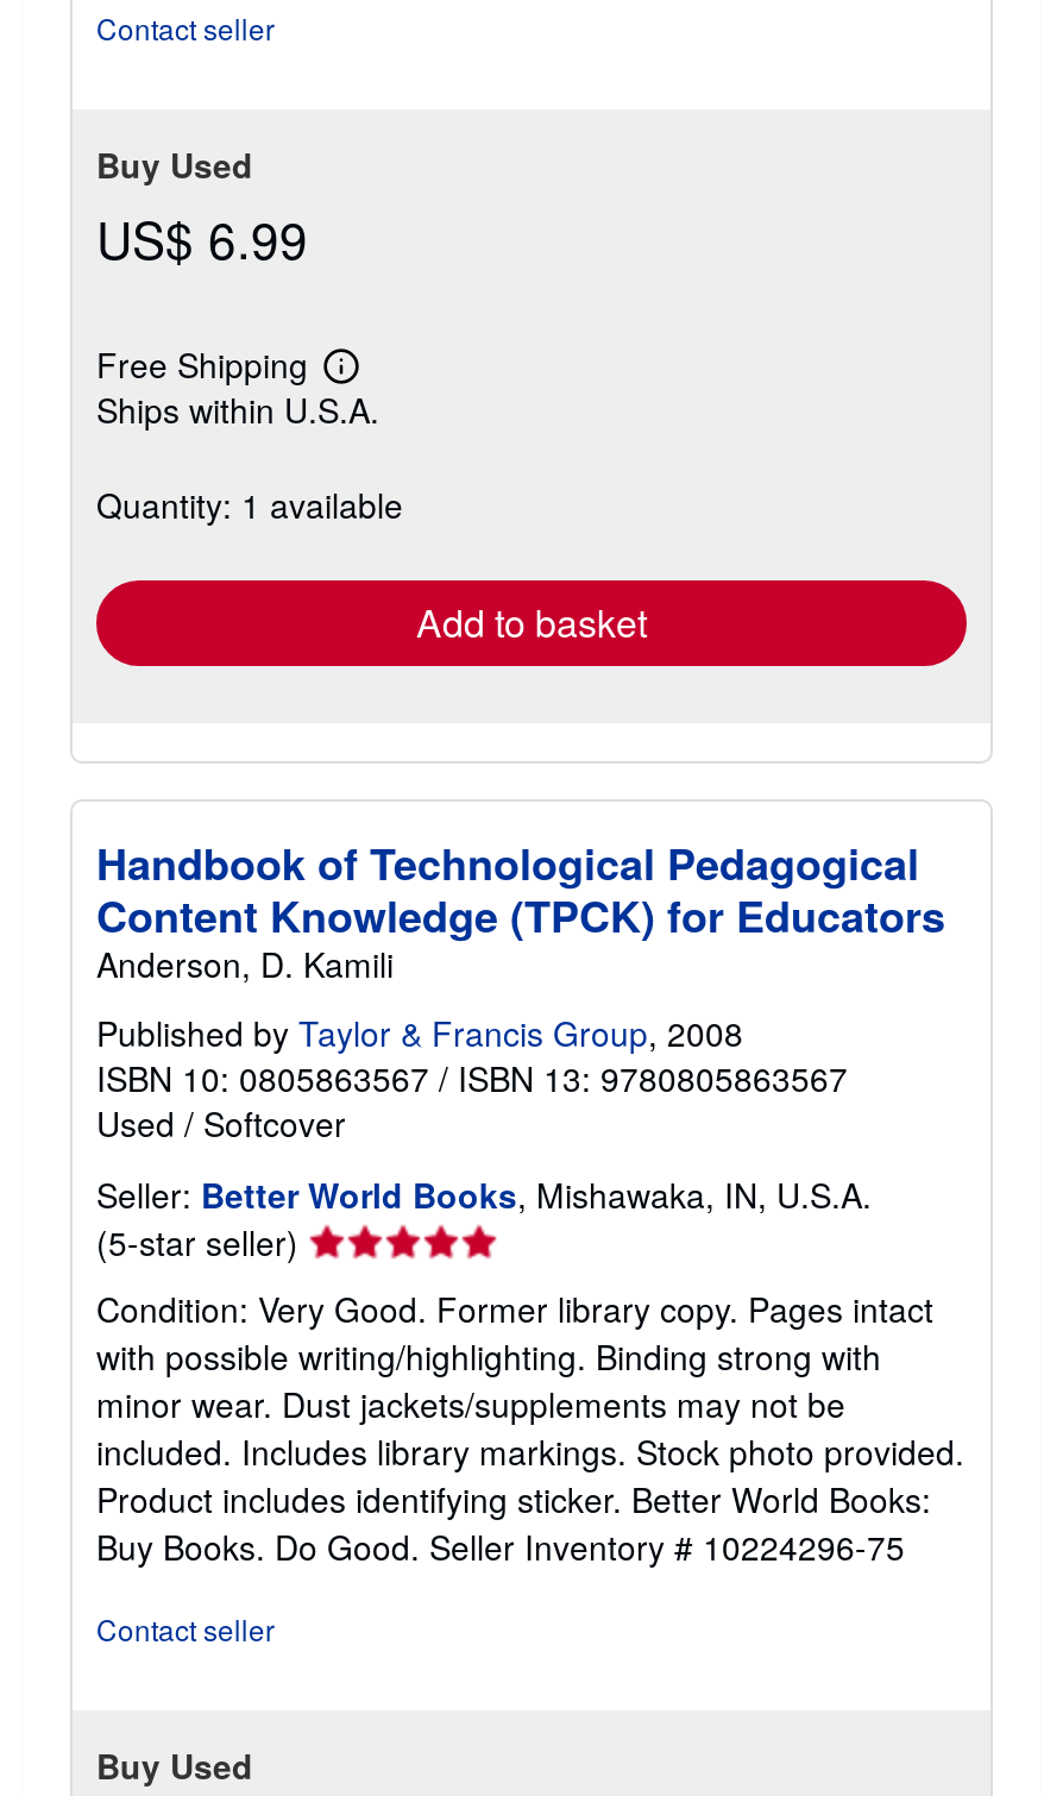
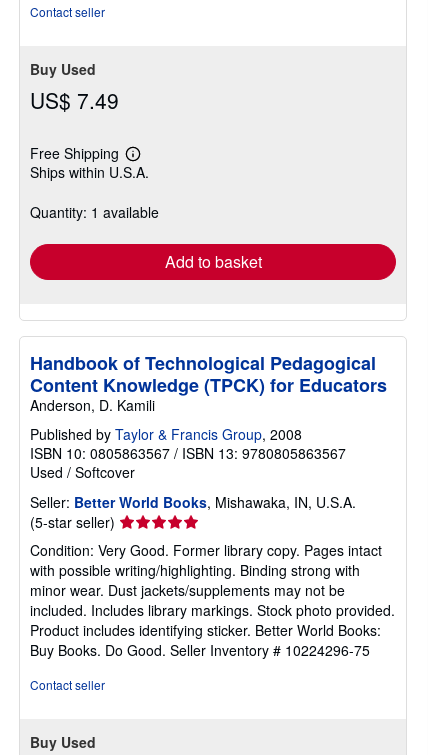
[96,201,308,273] US$ 6.99 -> [30,85,119,115] US$ 7.49

